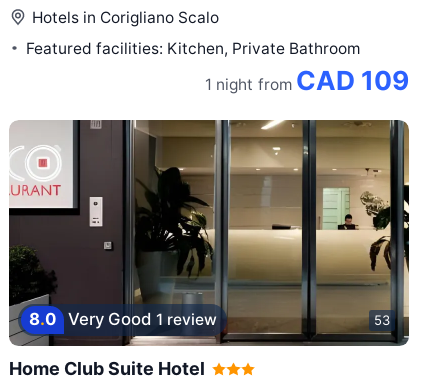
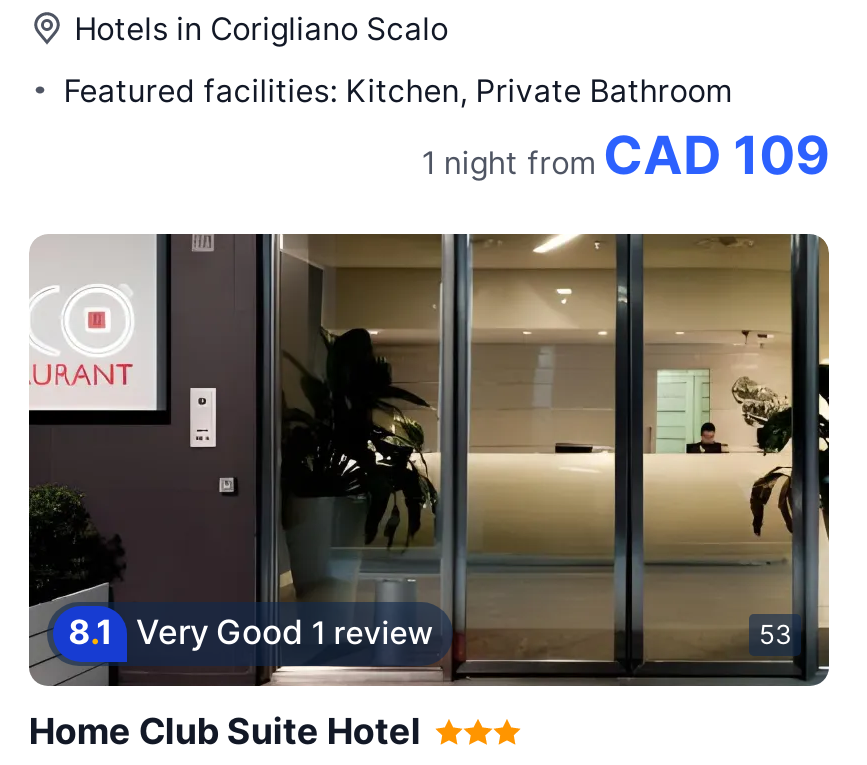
[29,309,217,329] 8.0 Very Good 1 review -> [68,613,433,653] 8.1 Very Good 1 review

